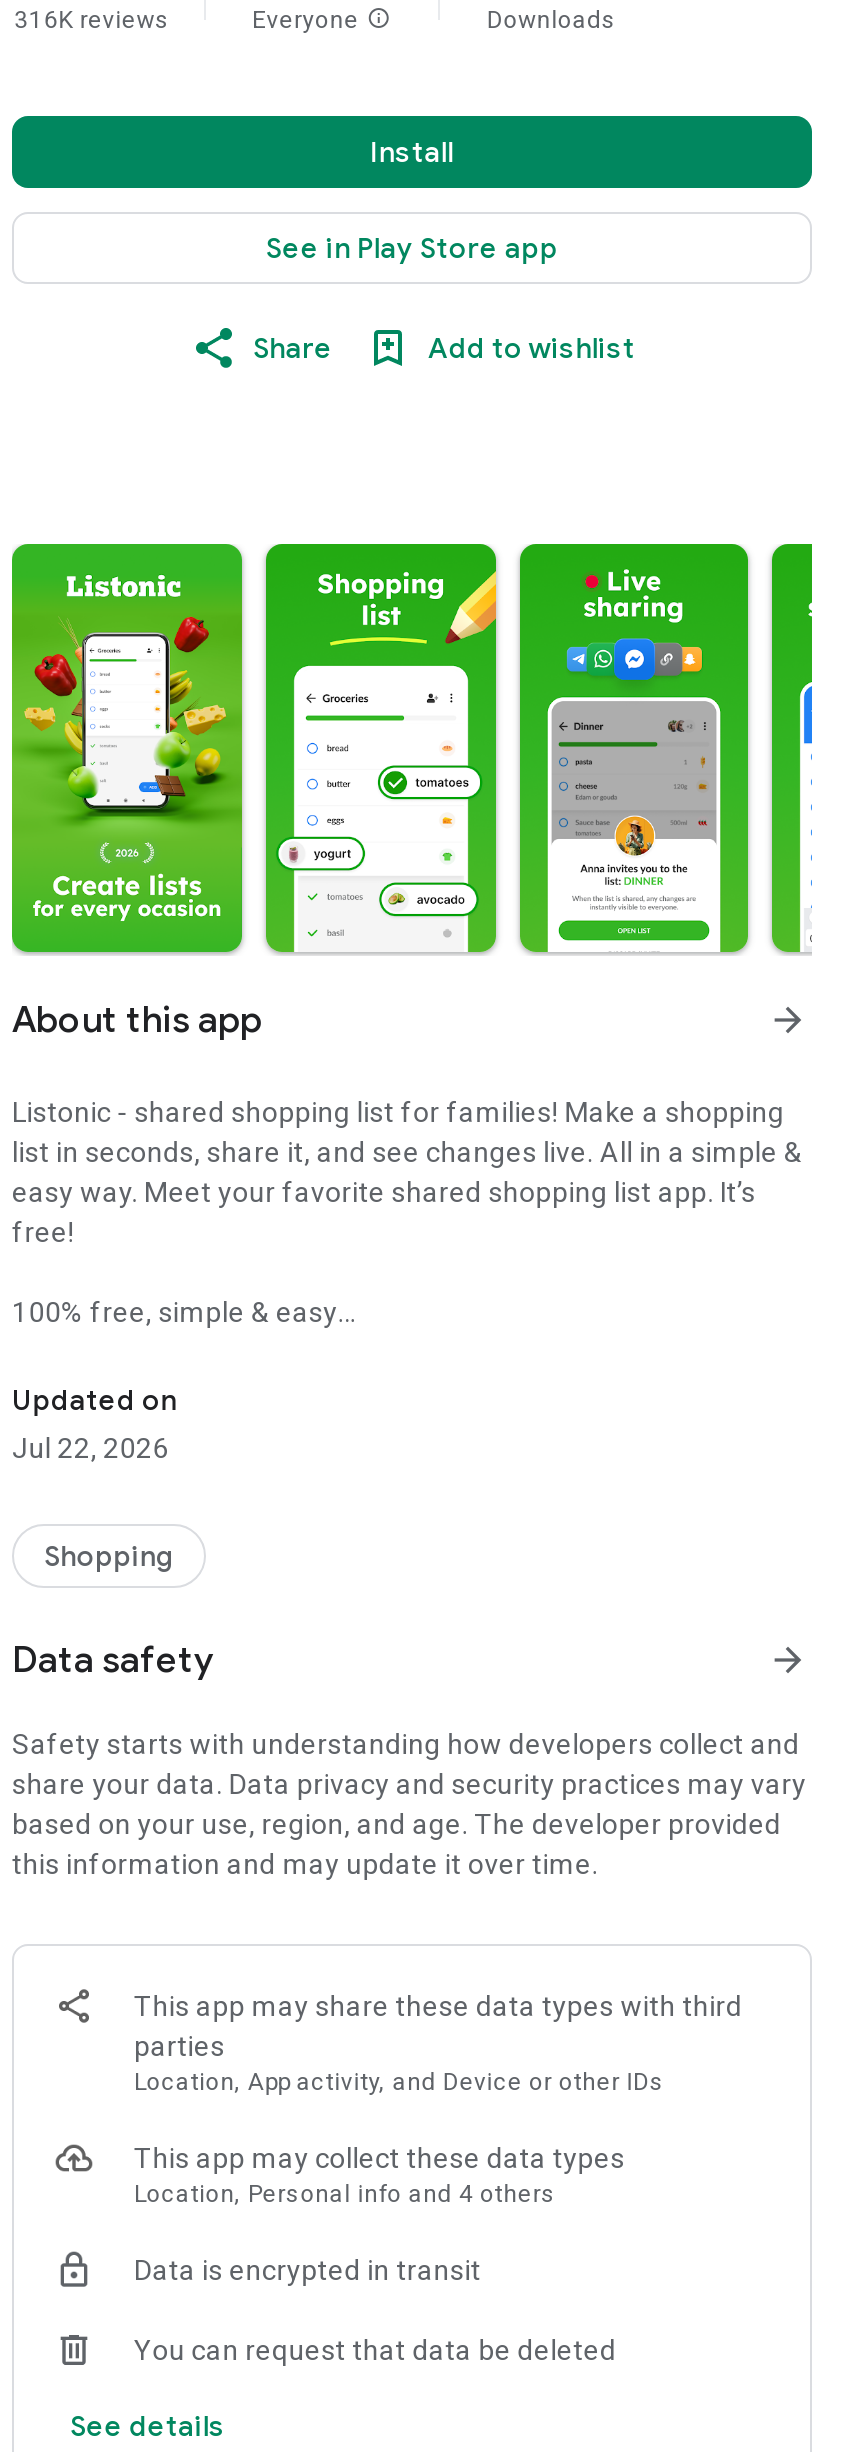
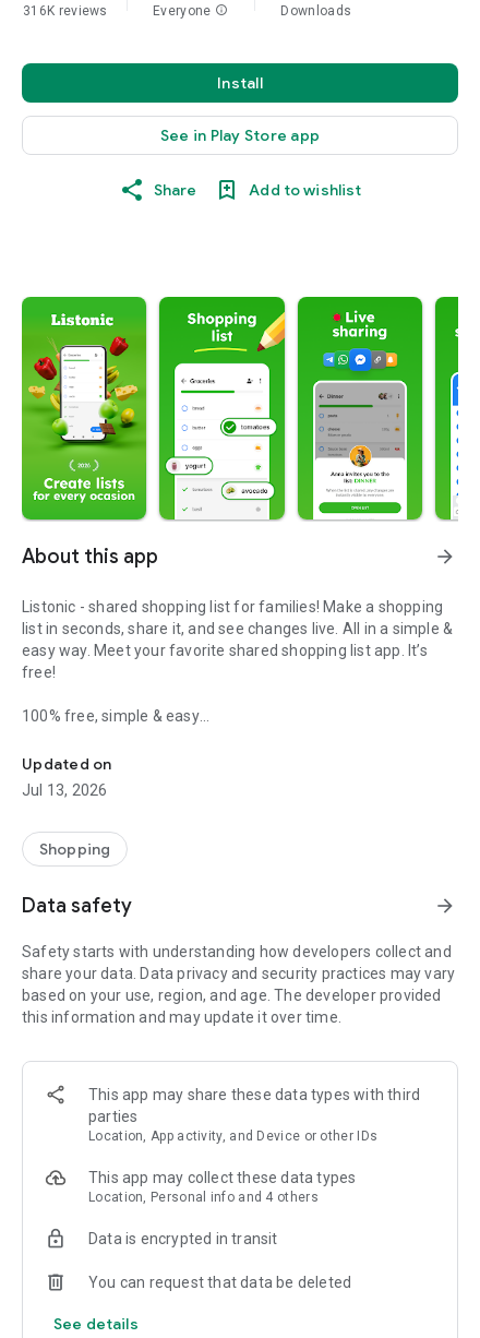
[12,1432,169,1464] Jul 22, 2026 -> [22,781,107,799] Jul 13, 2026

